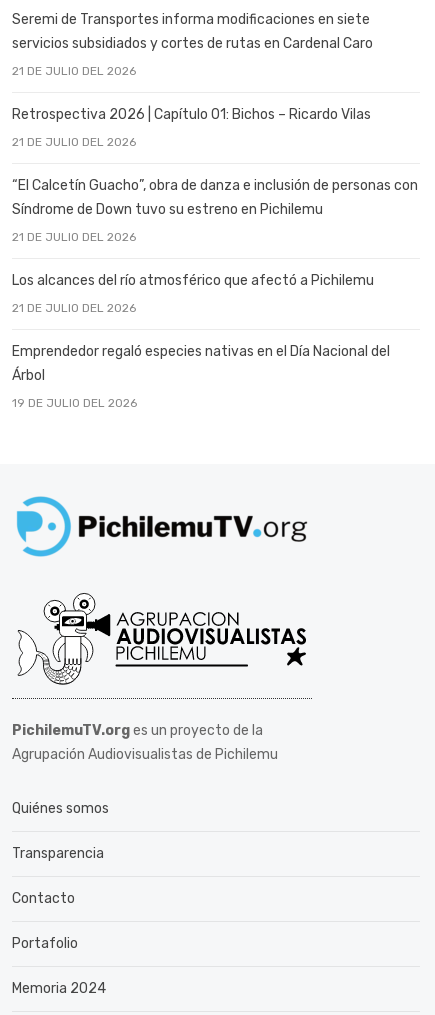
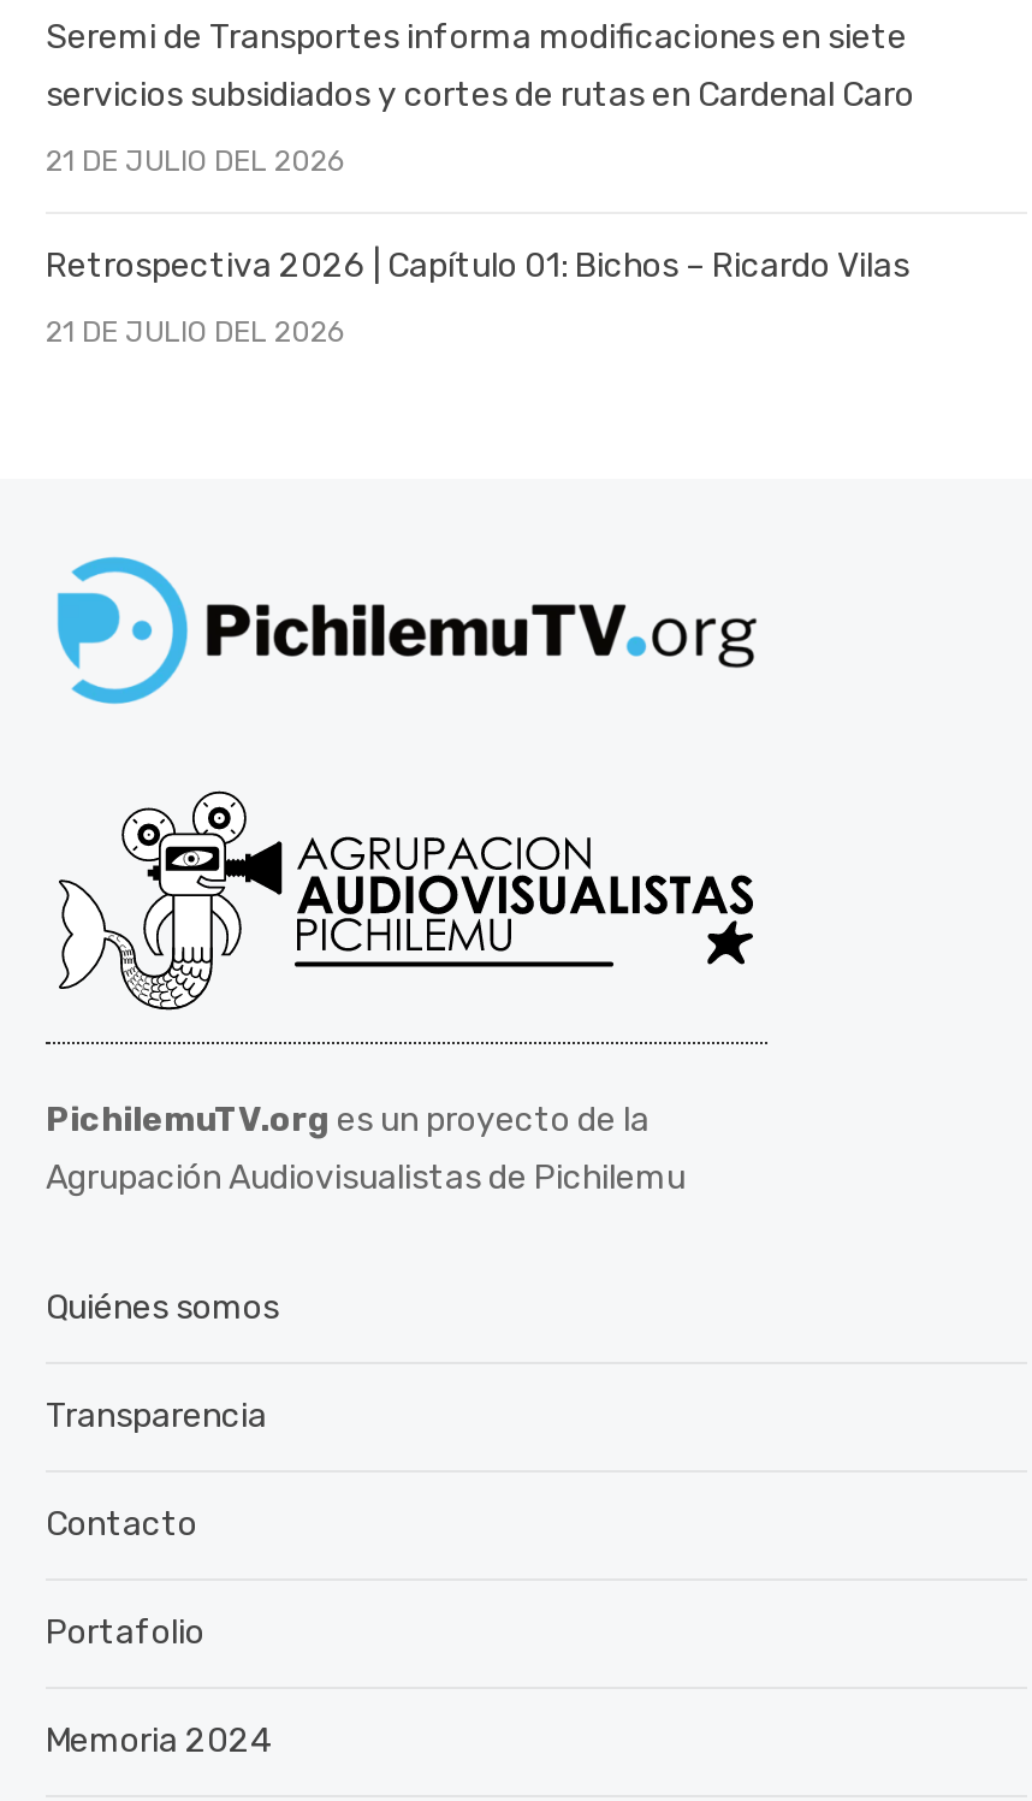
[12,177,418,410] “El Calcetín Guacho”, obra de danza e inclusión de personas con | Síndrome de Down tuvo su estreno en Pichilemu | 21 DE JULIO DEL 2026 | Los alcances del río atmosférico que afectó a Pichilemu | 21 DE JULIO DEL 2026 | Emprendedor regaló especies nativas en el Día Nacional del | Árbol | 19 DE JULIO DEL 2026 -> none

